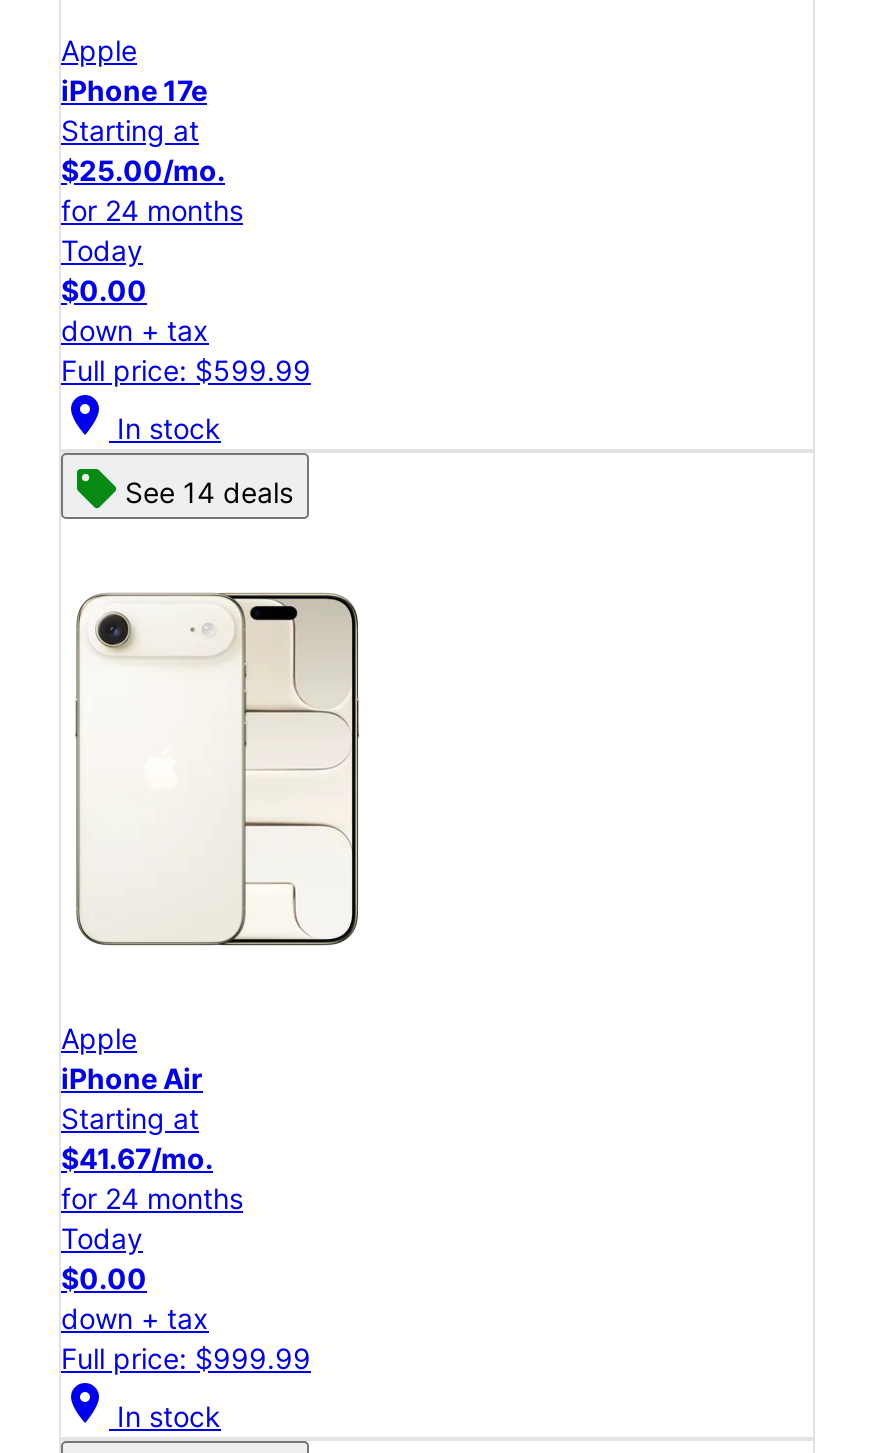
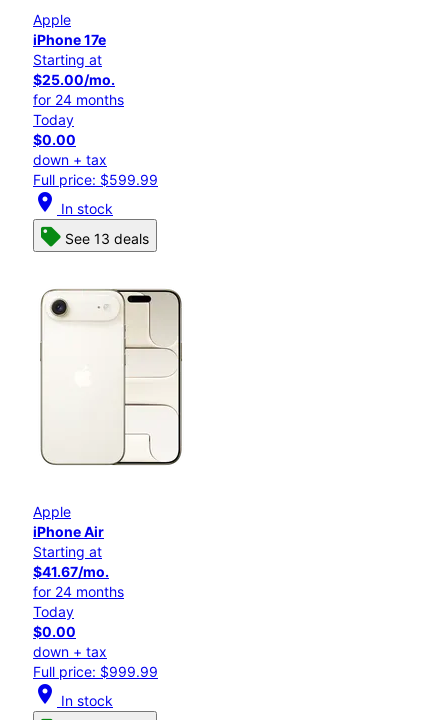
[125,476,293,510] See 14 deals -> [65,230,149,247] See 13 deals

